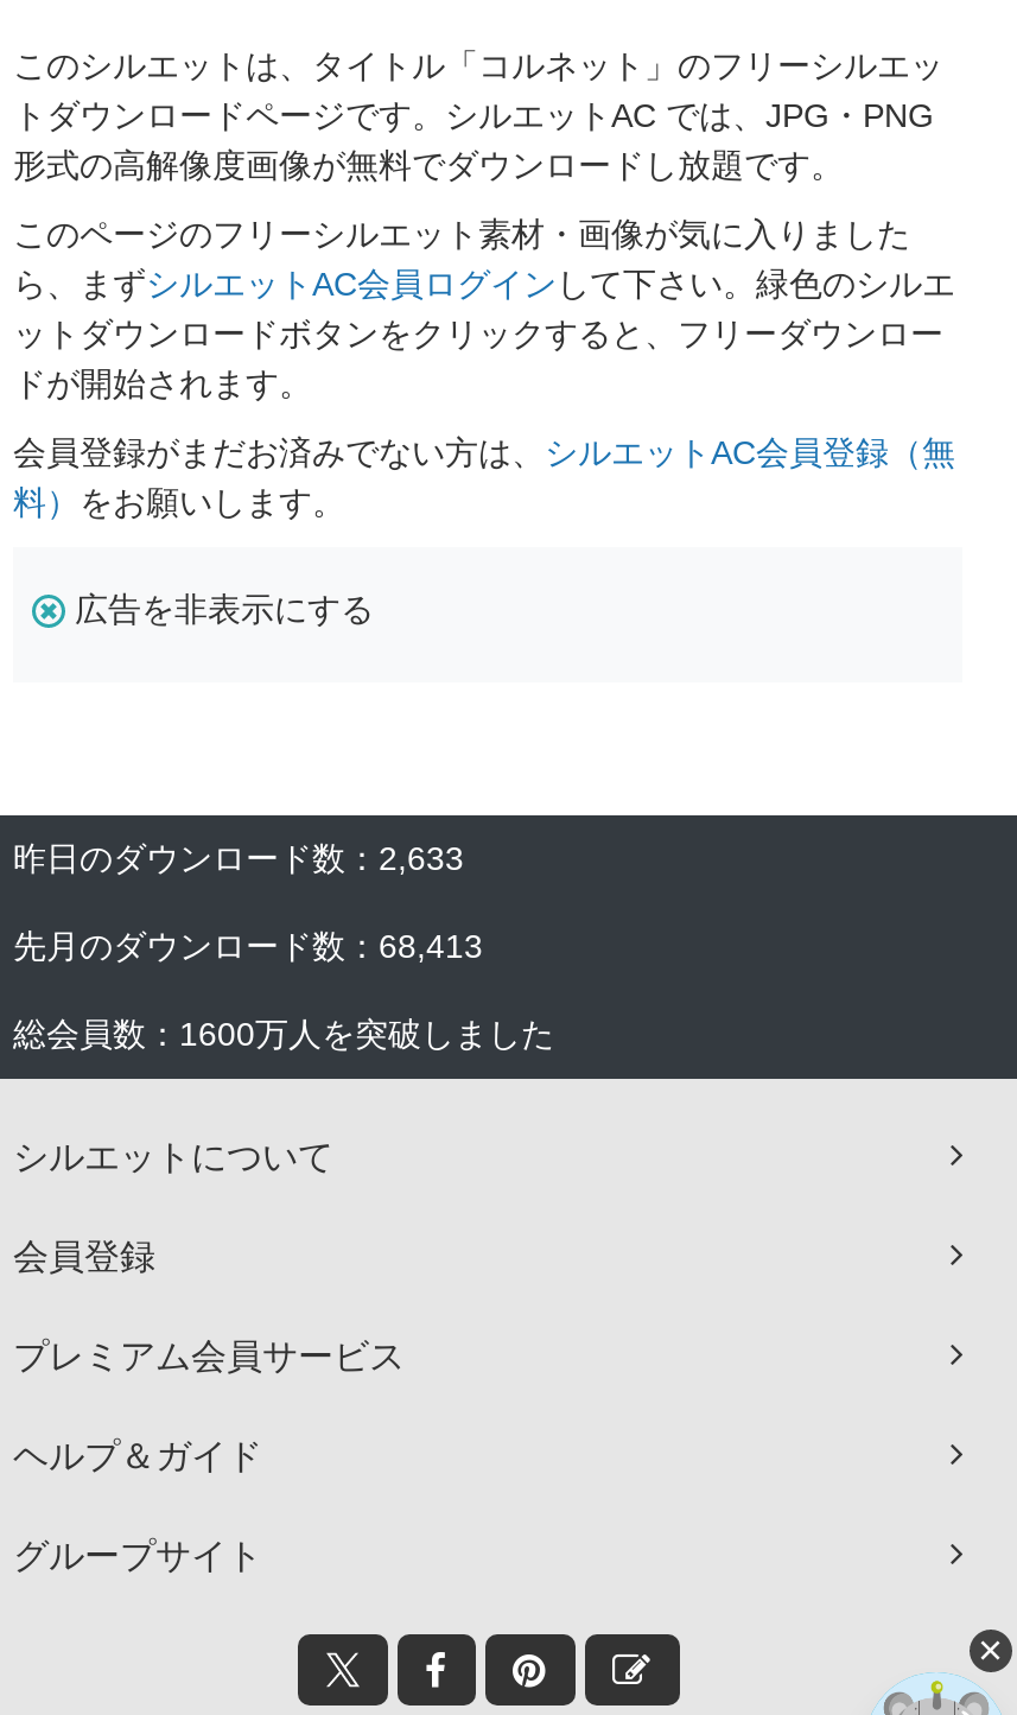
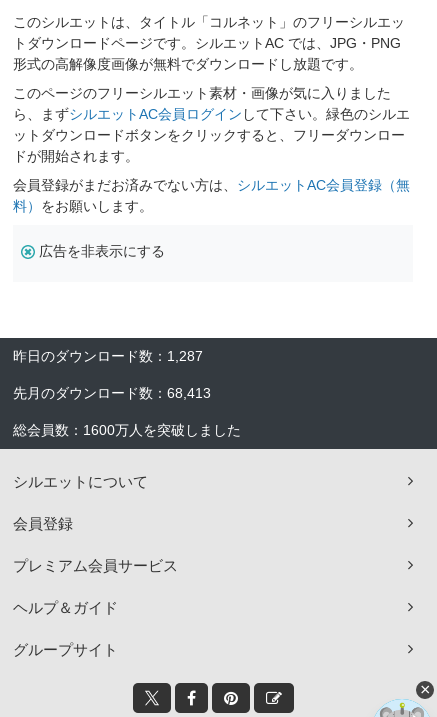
[13,840,464,878] 昨日のダウンロード数：2,633 -> [13,348,203,364] 昨日のダウンロード数：1,287

